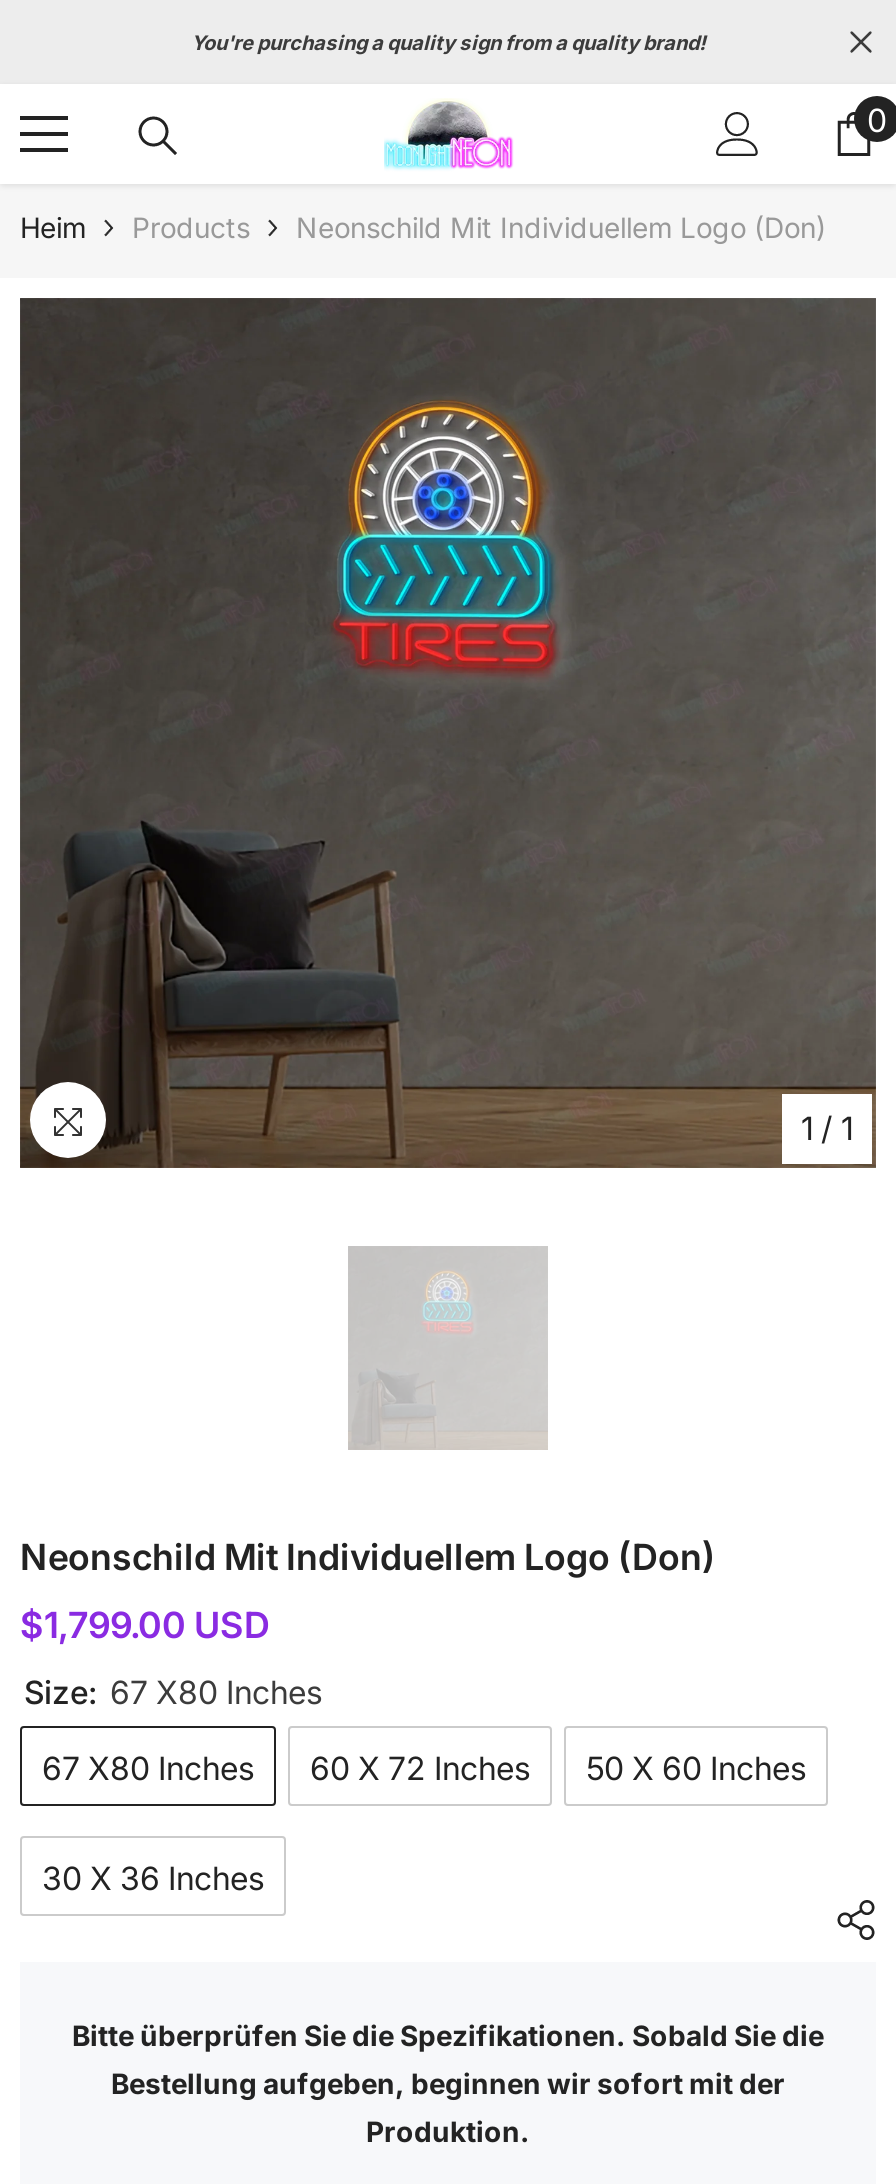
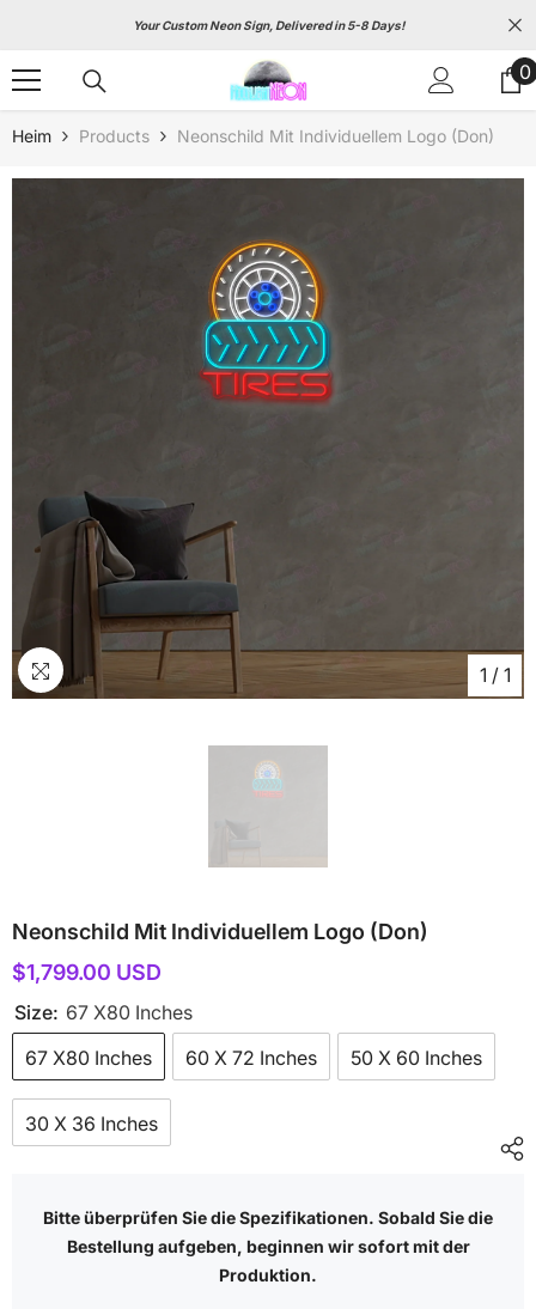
[191,30,705,54] You're purchasing a quality sign from a quality brand! -> [132,18,404,32] Your Custom Neon Sign, Delivered in 5-8 Days!

